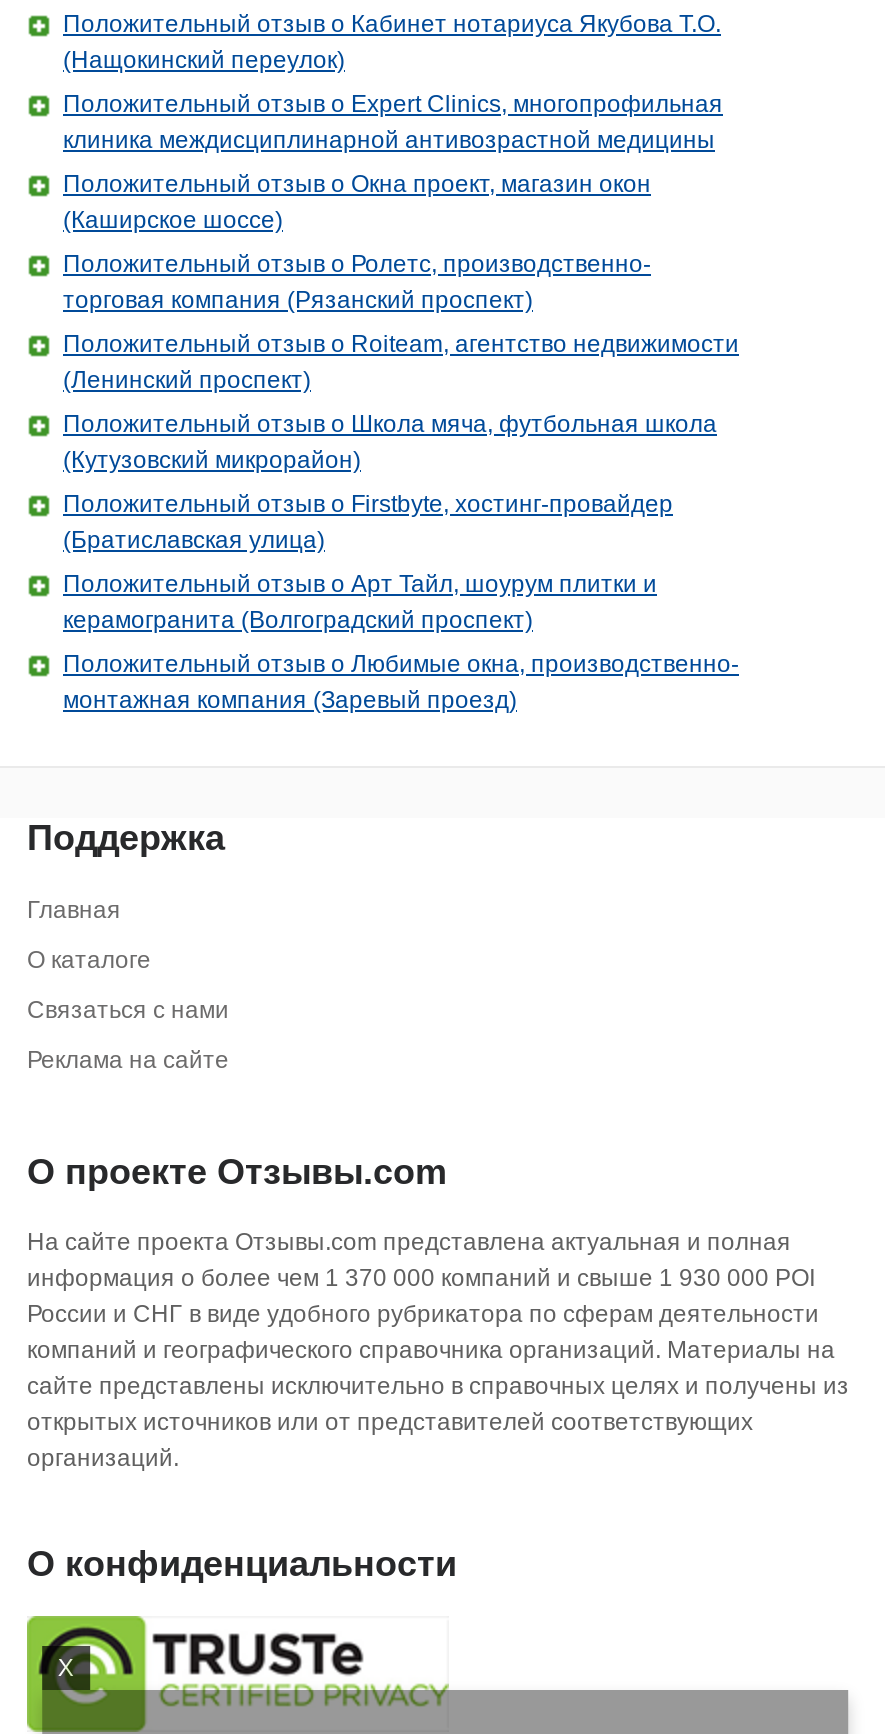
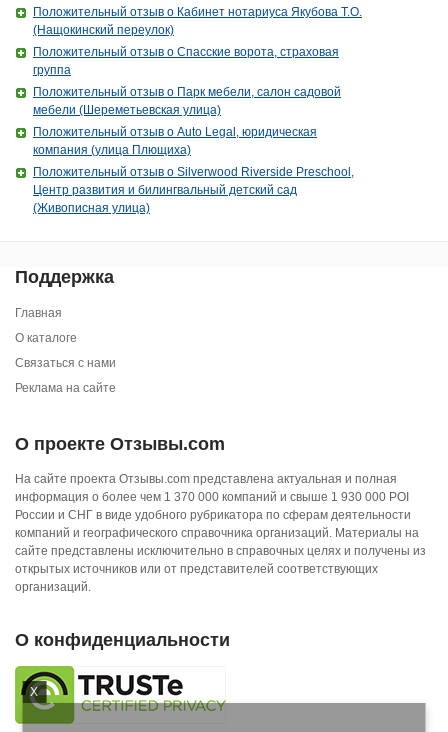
[63,90,739,714] Положительный отзыв о Expert Clinics, многопрофильная | клиника междисциплинарной антивозрастной медицины | Положительный отзыв о Окна проект, магазин окон | (Каширское шоссе) | Положительный отзыв о Ролетс, производственно- | торговая компания (Рязанский проспект) | Положительный отзыв о Roiteam, агентство недвижимости | (Ленинский проспект) | Положительный отзыв о Школа мяча, футбольная школа | (Кутузовский микрорайон) | Положительный отзыв о Firstbyte, хостинг-провайдер | (Братиславская улица) | Положительный отзыв о Арт Тайл, шоурум плитки и | керамогранита (Волгоградский проспект) | Положительный отзыв о Любимые окна, производственно- | монтажная компания (Заревый проезд) -> [33,45,354,215] Положительный отзыв о Спасские ворота, страховая | группа | Положительный отзыв о Парк мебели, салон садовой | мебели (Шереметьевская улица) | Положительный отзыв о Auto Legal, юридическая | компания (улица Плющиха) | Положительный отзыв о Silverwood Riverside Preschool, | Центр развития и билингвальный детский сад | (Живописная улица)

